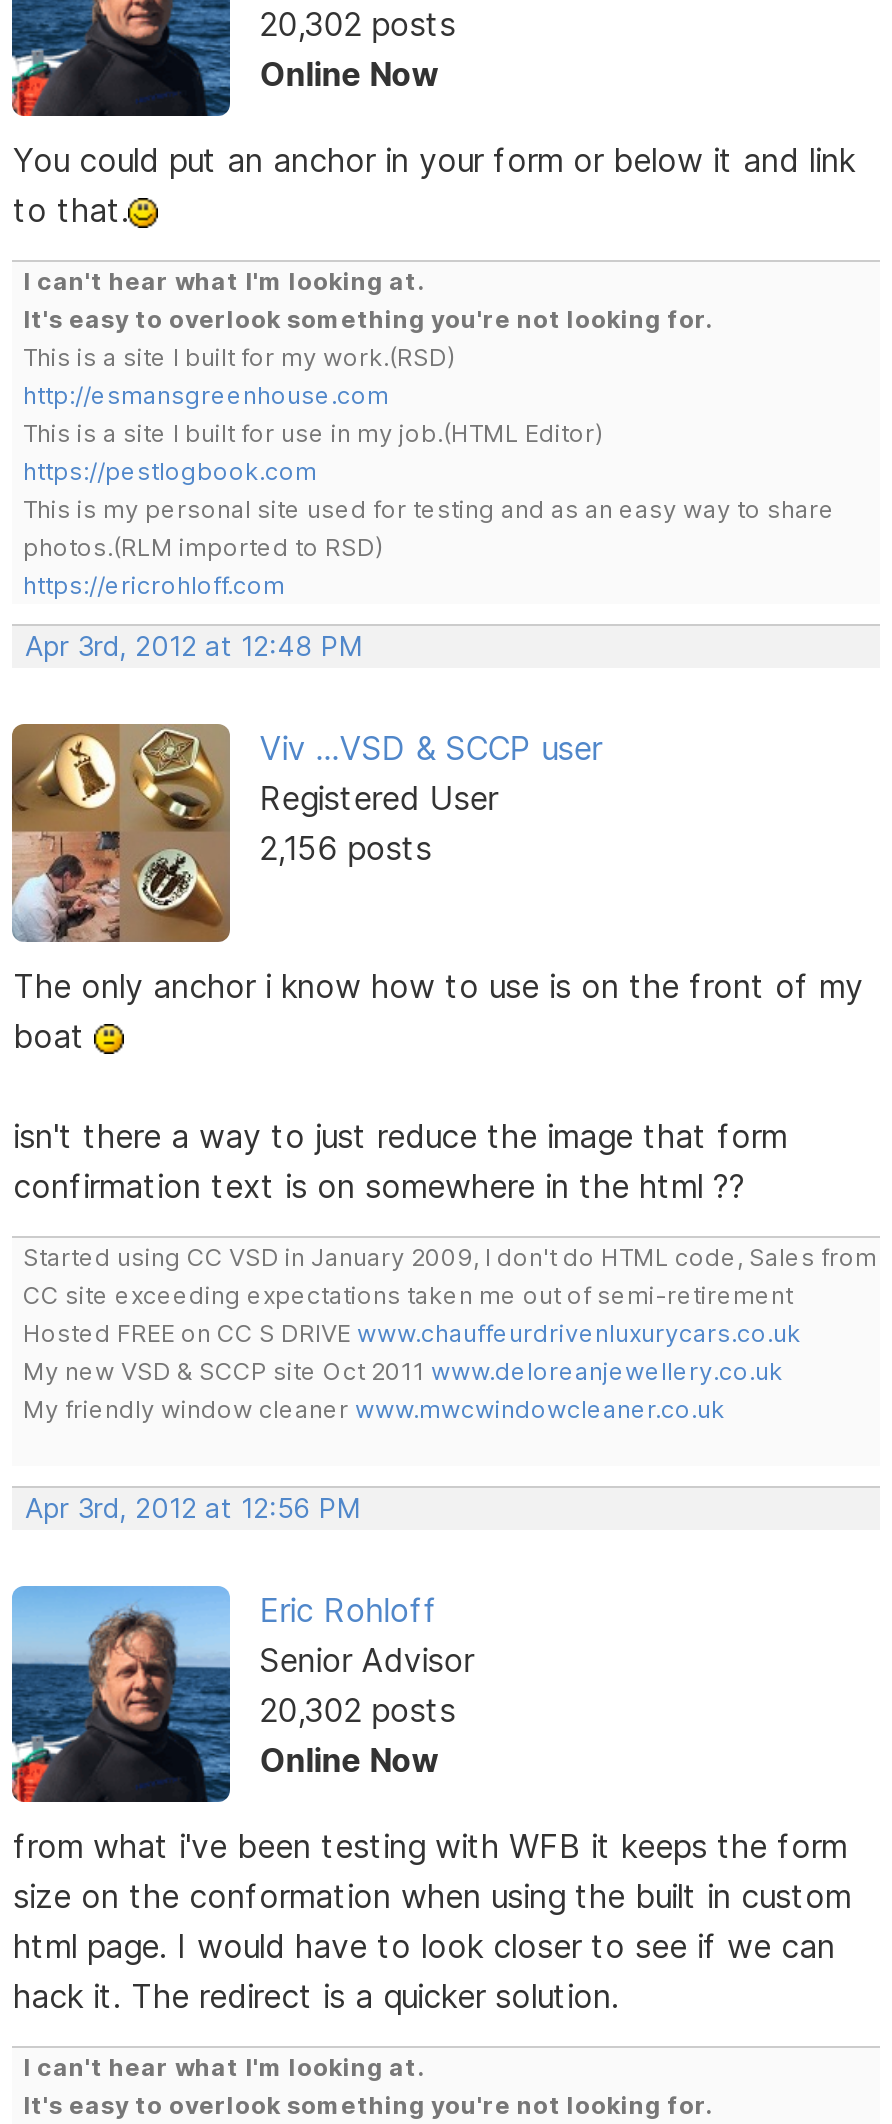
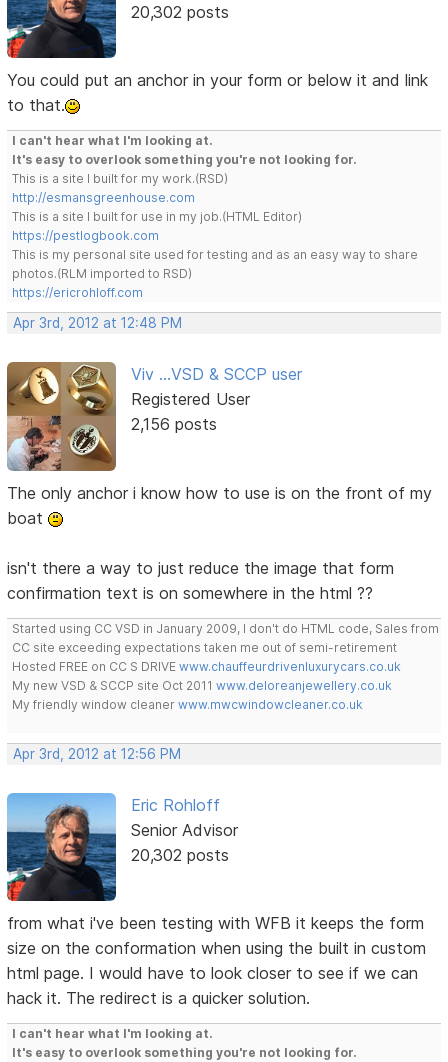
[259,54,439,94] Online Now -> none
[259,1739,439,1779] Online Now -> none

